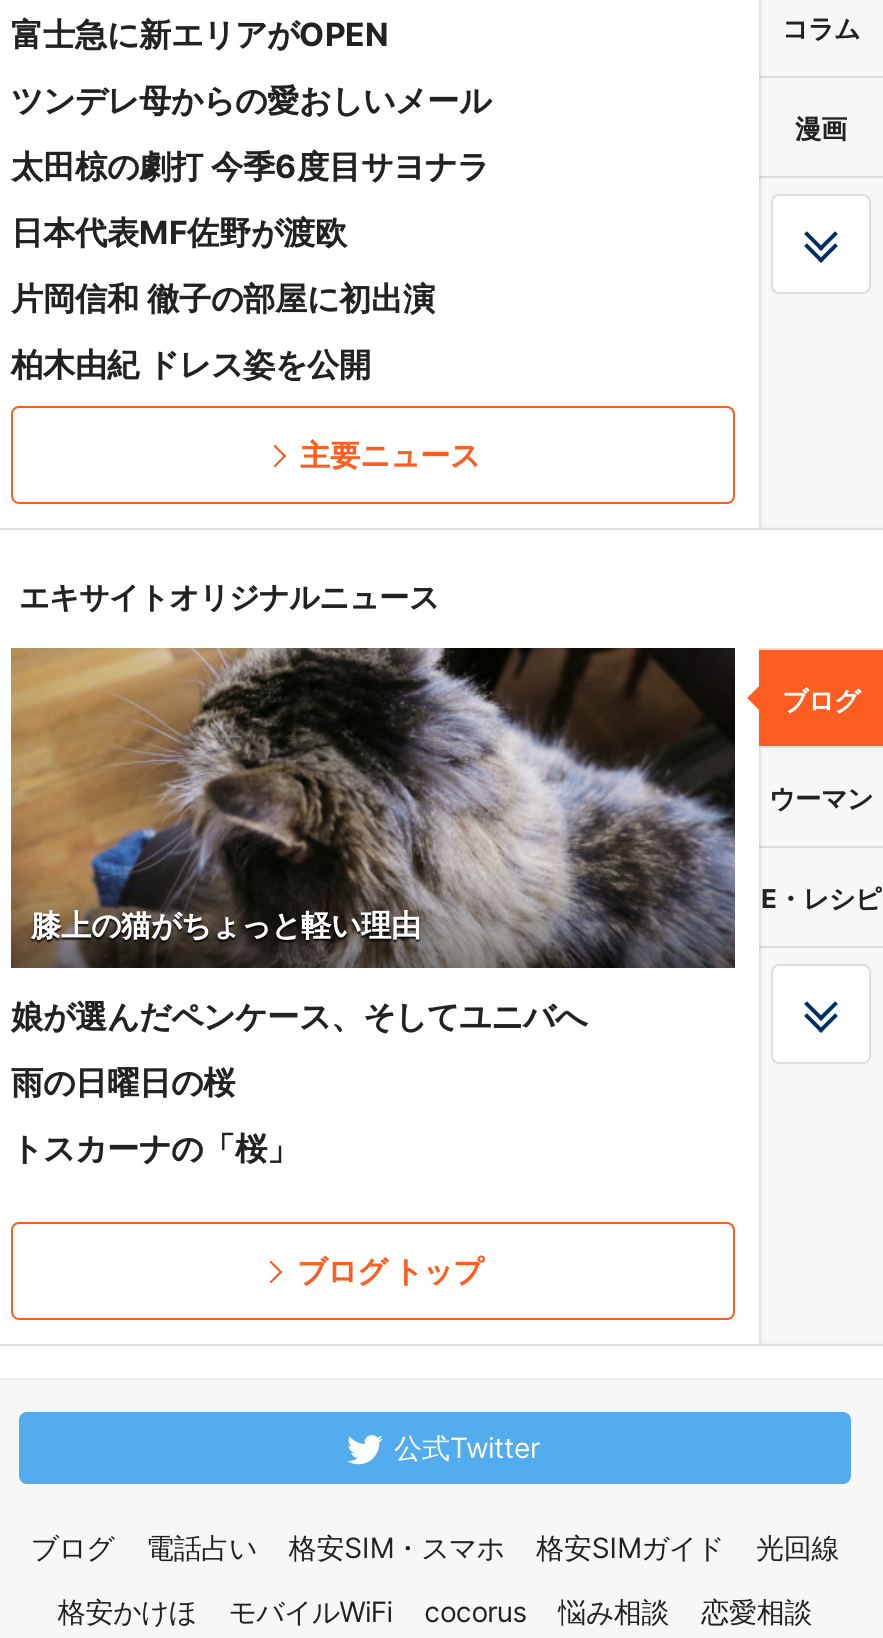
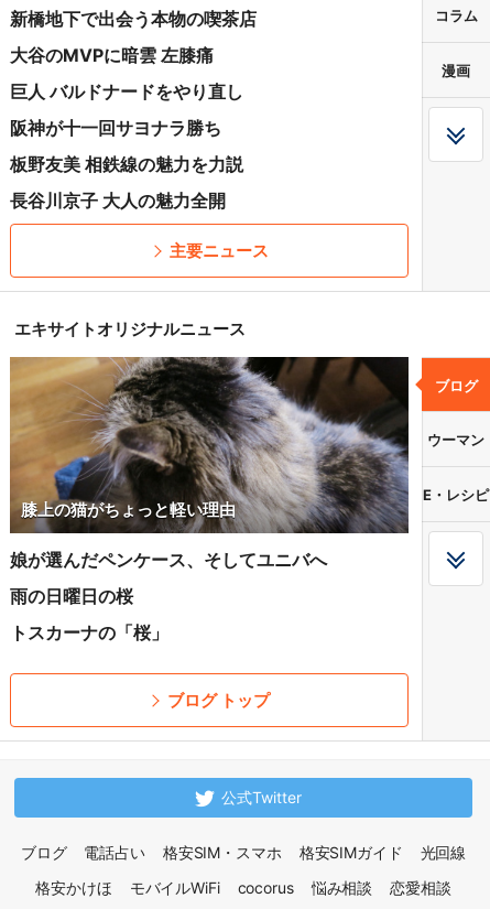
[11,14,389,54] 富士急に新エリアがOPEN -> [10,8,257,30] 新橋地下で出会う本物の喫茶店
[11,80,491,120] ツンデレ母からの愛おしいメール -> [10,44,214,66] 大谷のMVPに暗雲 左膝痛
[11,146,489,186] 太田椋の劇打 今季6度目サヨナラ -> [10,80,243,102] 巨人 バルドナードをやり直し
[11,212,347,252] 日本代表MF佐野が渡欧 -> [10,117,221,139] 阪神が十一回サヨナラ勝ち
[11,278,435,318] 片岡信和 徹子の部屋に初出演 -> [10,153,243,175] 板野友美 相鉄線の魅力を力説
[11,344,371,384] 柏木由紀 ドレス姿を公開 -> [10,190,226,212] 長谷川京子 大人の魅力全開

